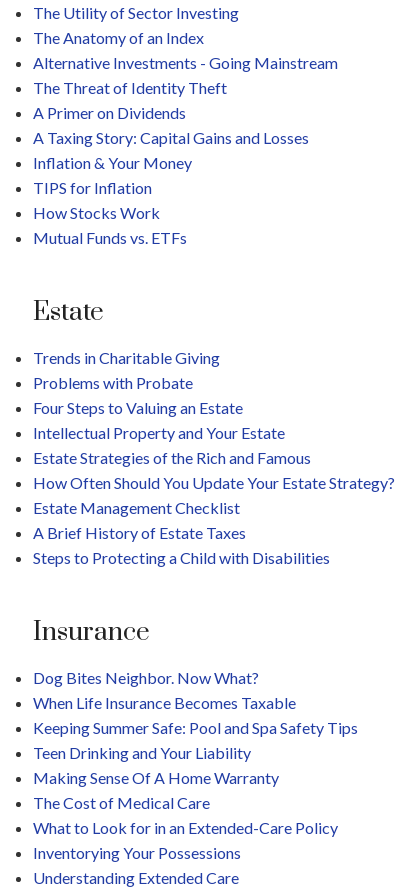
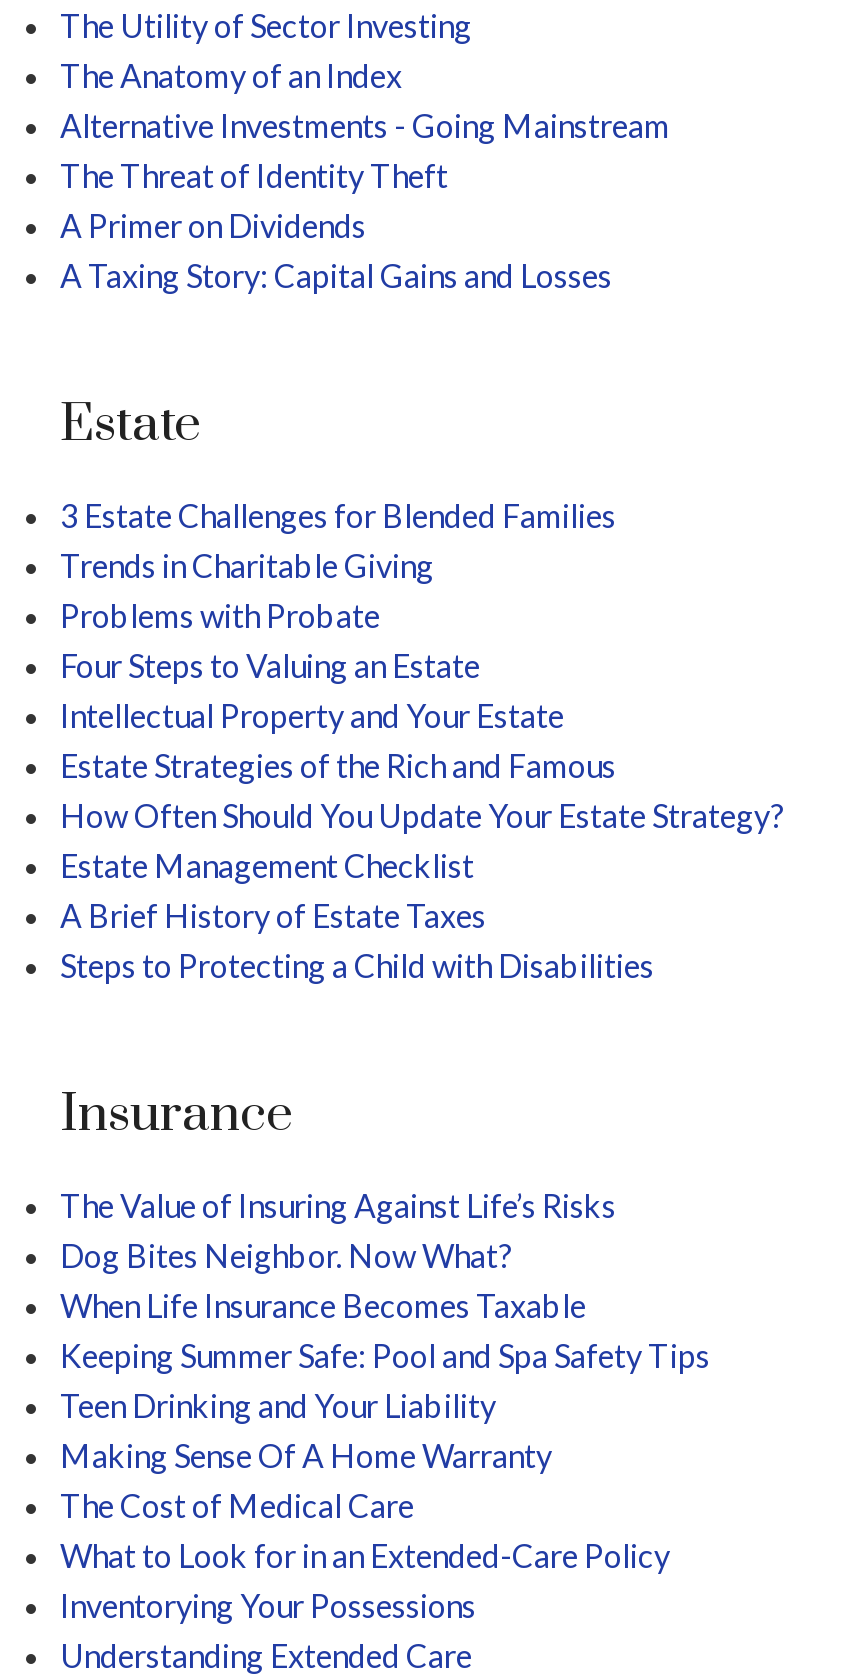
[33,153,192,247] Inflation & Your Money | TIPS for Inflation | How Stocks Work | Mutual Funds vs. ETFs -> none
moved [33,296,104,329] -> [60,392,202,458]: Estate
none -> [60,496,616,534] 3 Estate Challenges for Blended Families
moved [33,348,395,649] -> [60,546,784,1148]: Trends in Charitable Giving | Problems with Probate | Four Steps to Valuing an Estate | ... | Steps to Protecting a Child with Disabilities | Insurance
none -> [60,1186,616,1224] The Value of Insuring Against Life’s Risks

